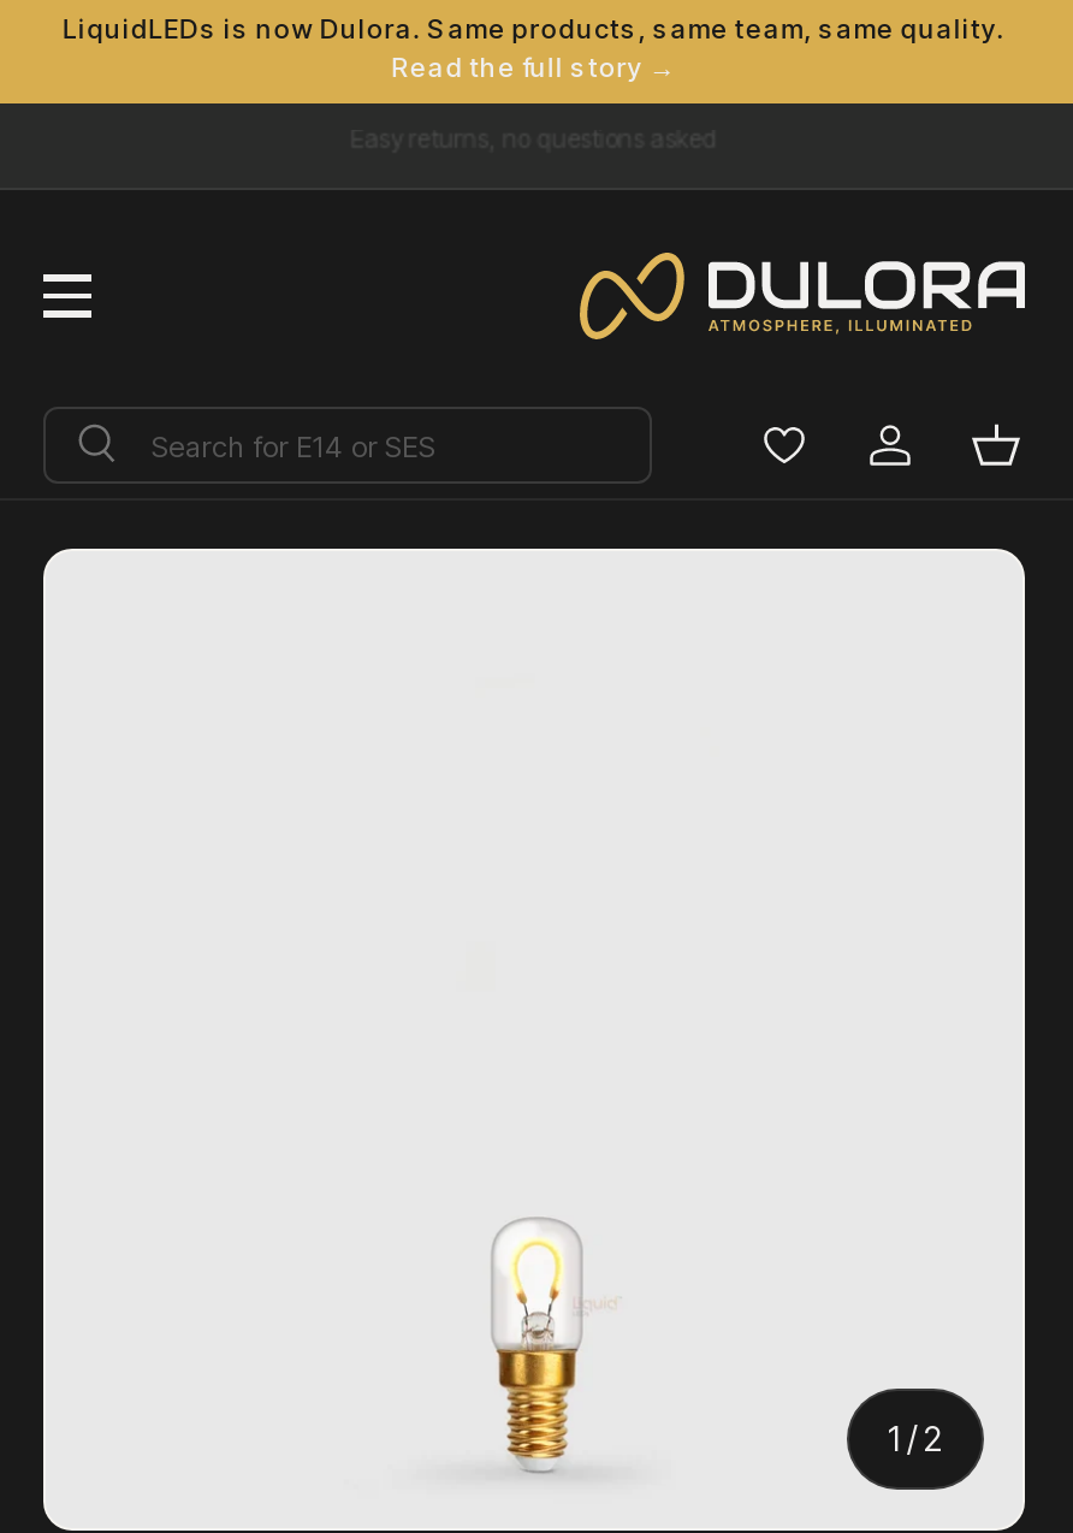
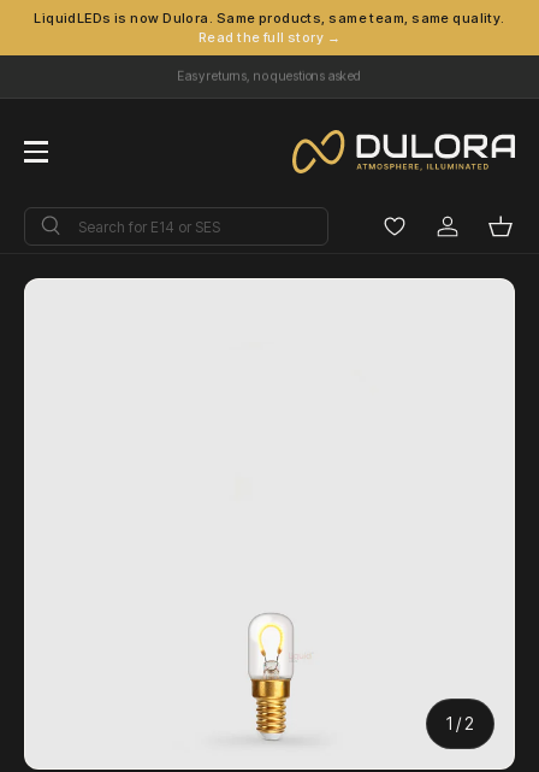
none -> [177,64,362,80] Easy returns, no questions asked

